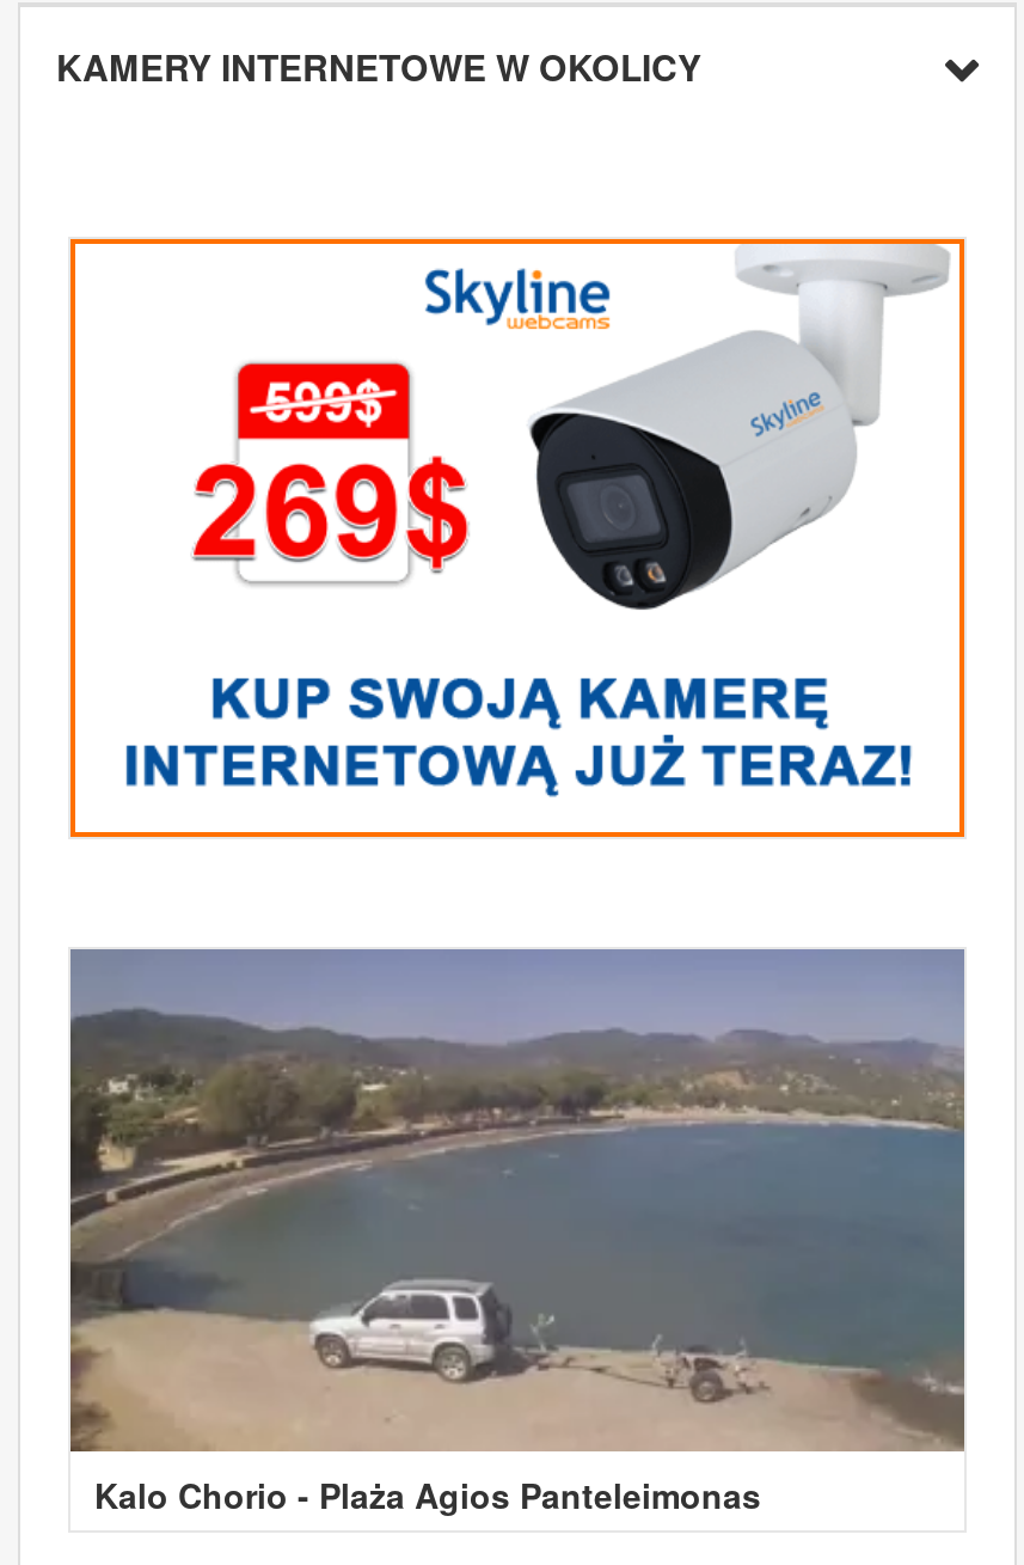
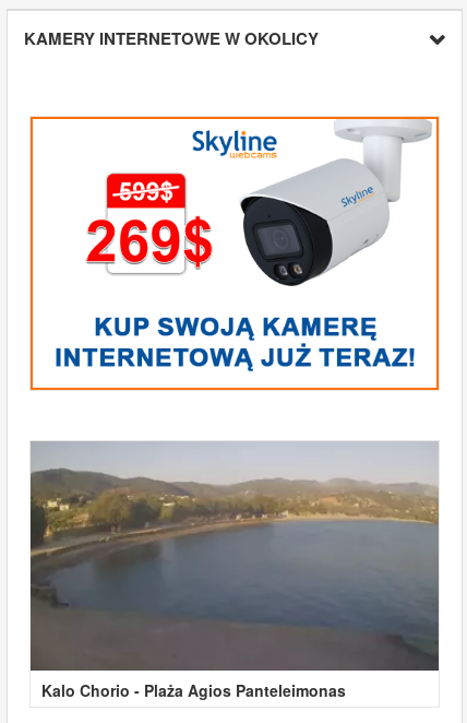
[70,949,964,1451] [image] -> [31,442,439,672] [image]

